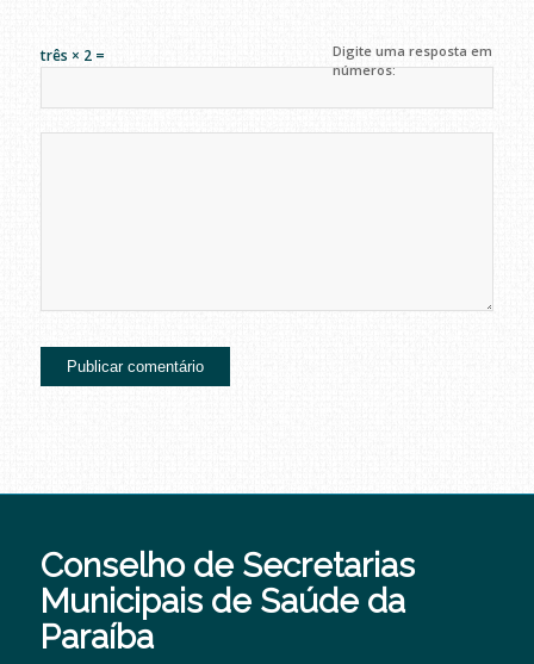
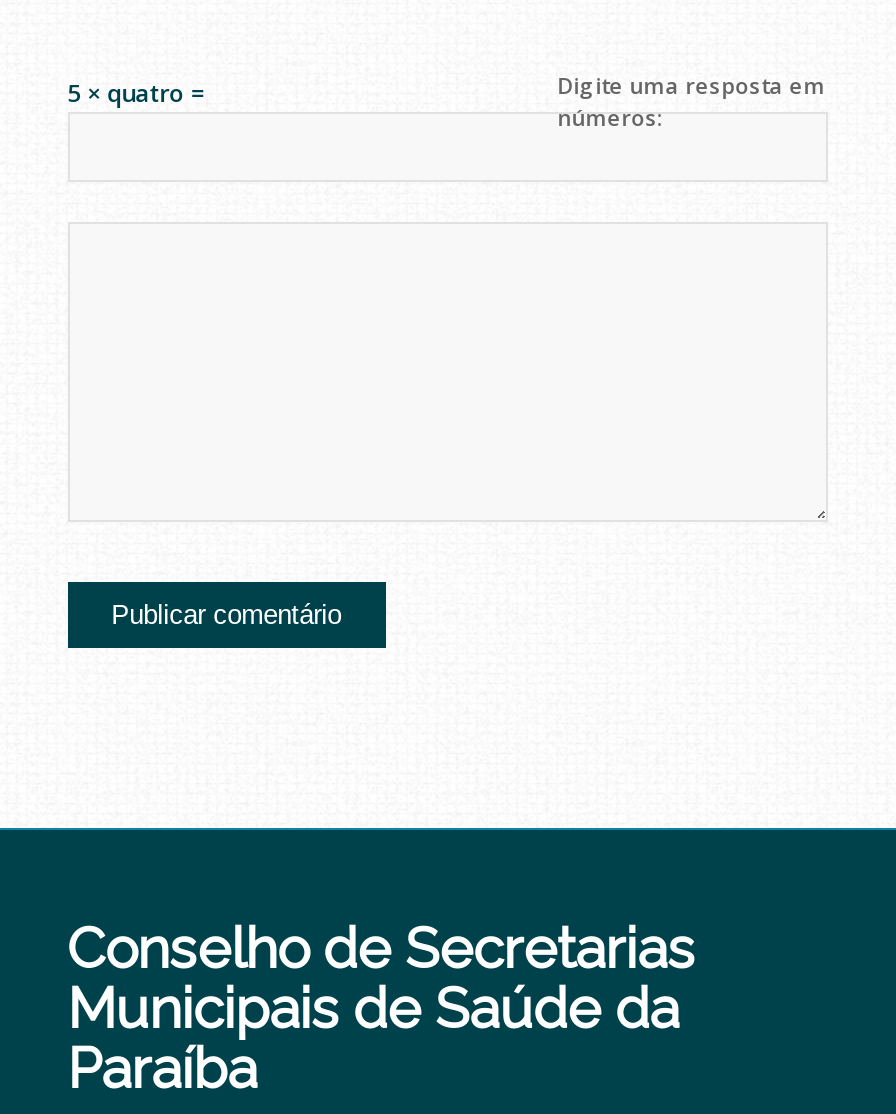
[40,46,104,66] três × 2 = -> [67,77,207,111] 5 × quatro =

